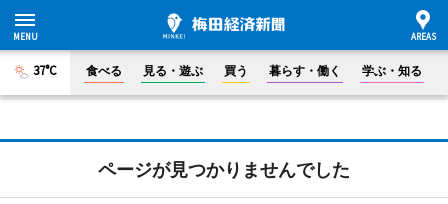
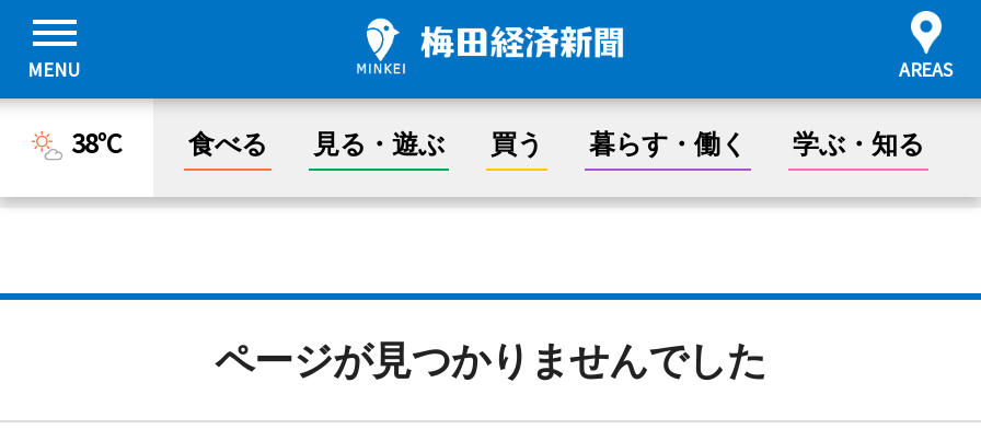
[32,62,422,79] 37°C 食べる 見る・遊ぶ 買う 暮らす・働く 学ぶ・知る -> [71,126,924,163] 38°C 食べる 見る・遊ぶ 買う 暮らす・働く 学ぶ・知る

